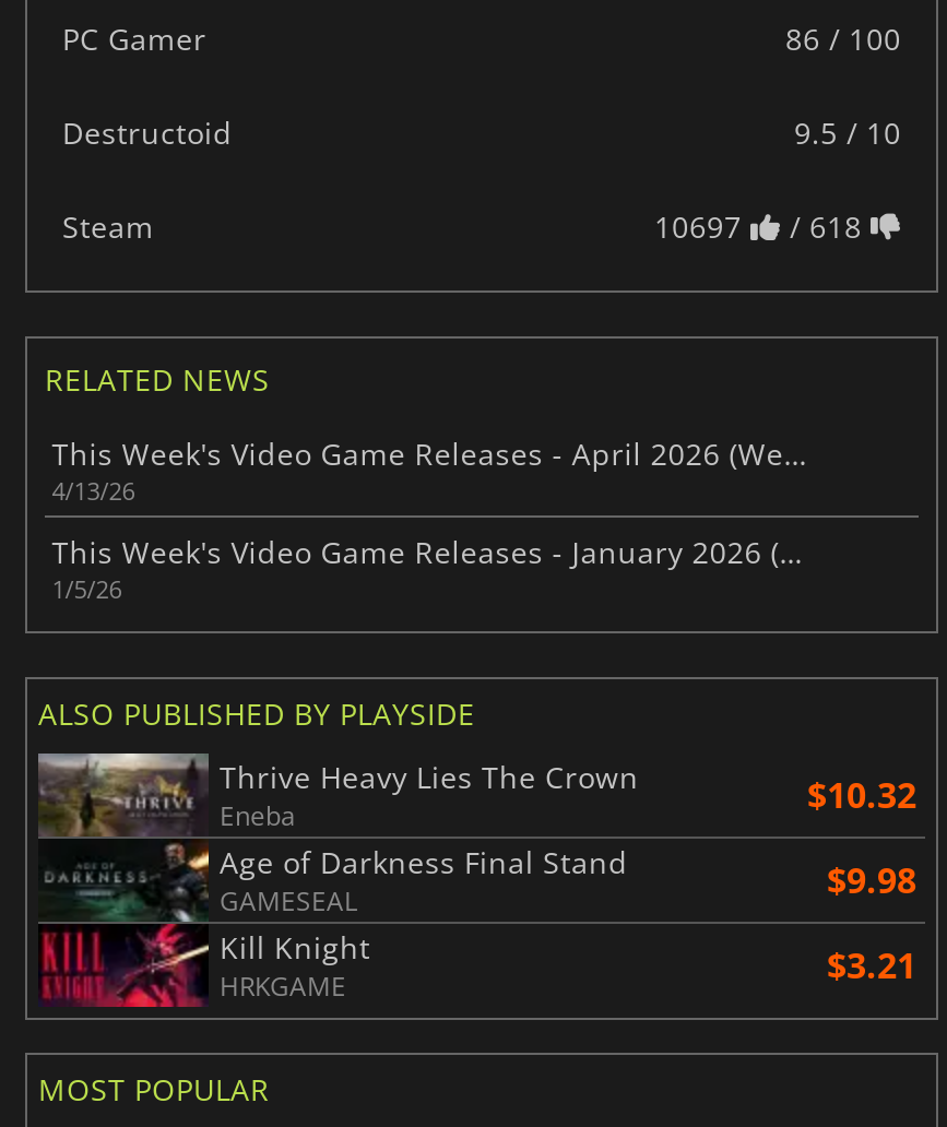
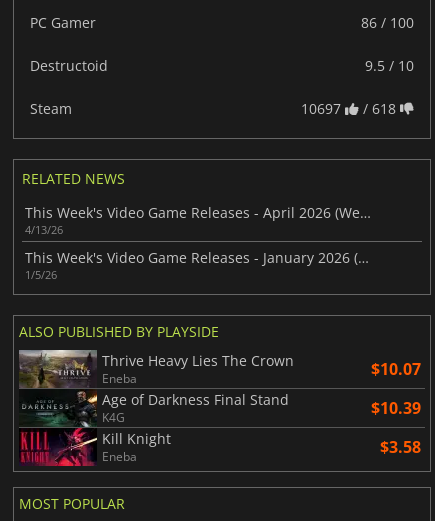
[807,771,916,819] $10.32 -> [371,358,421,380] $10.07
[220,856,916,919] GAMESEAL | $9.98 -> [102,397,421,426] K4G | $10.39
[220,941,916,1004] HRKGAME | $3.21 -> [102,436,421,465] Eneba | $3.58

